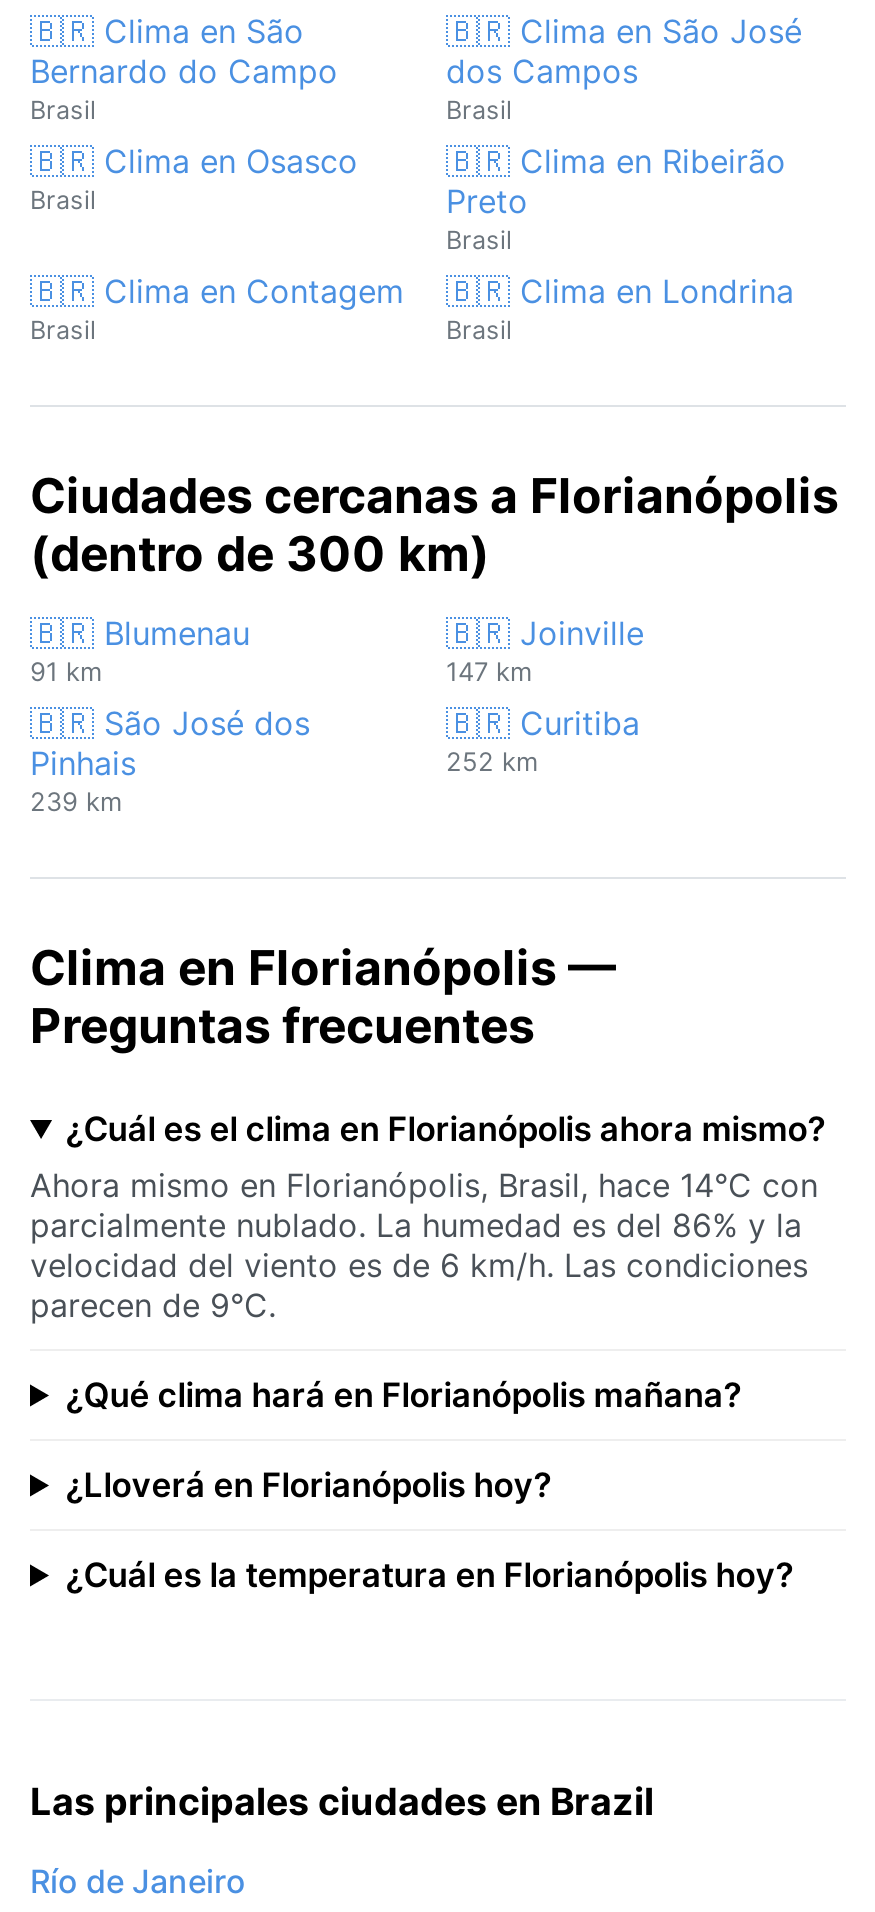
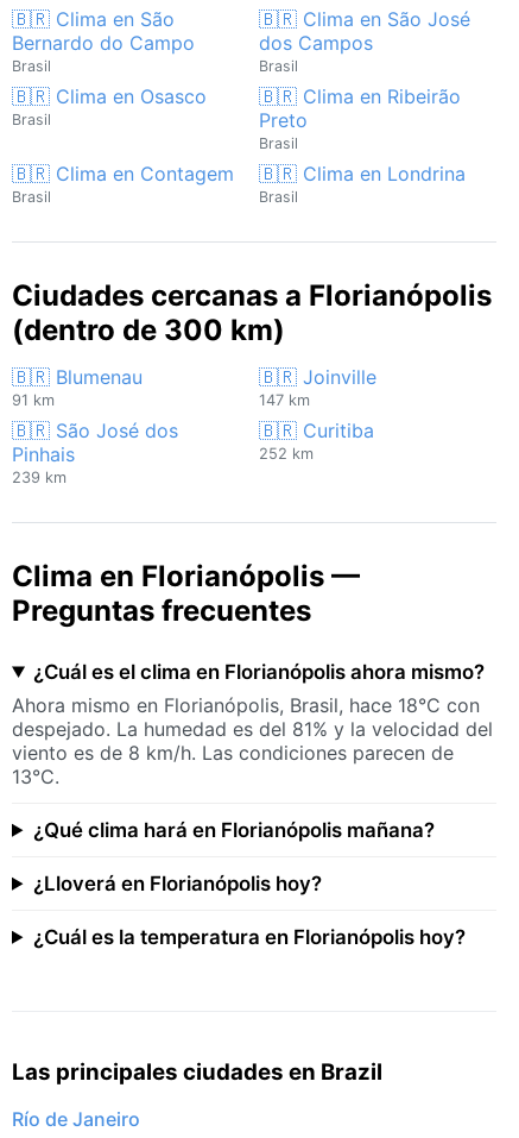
[30,1165,818,1325] Ahora mismo en Florianópolis, Brasil, hace 14°C con | parcialmente nublado. La humedad es del 86% y la | velocidad del viento es de 6 km/h. Las condiciones | parecen de 9°C. -> [12,693,493,788] Ahora mismo en Florianópolis, Brasil, hace 18°C con | despejado. La humedad es del 81% y la velocidad del | viento es de 8 km/h. Las condiciones parecen de | 13°C.

